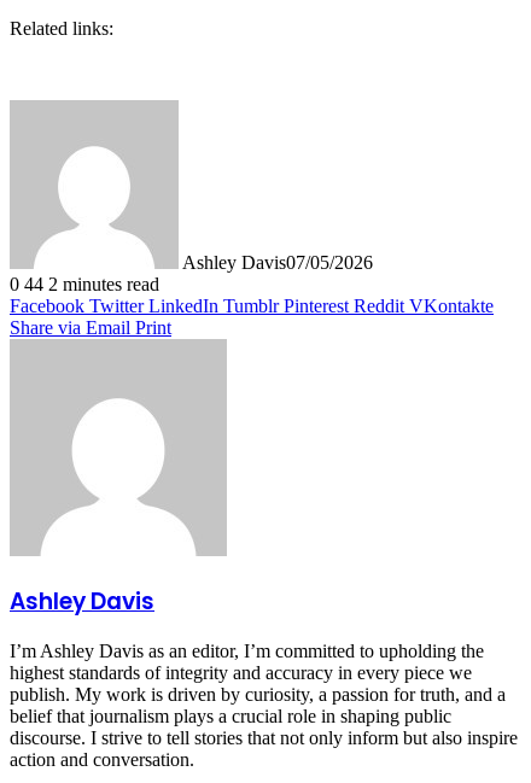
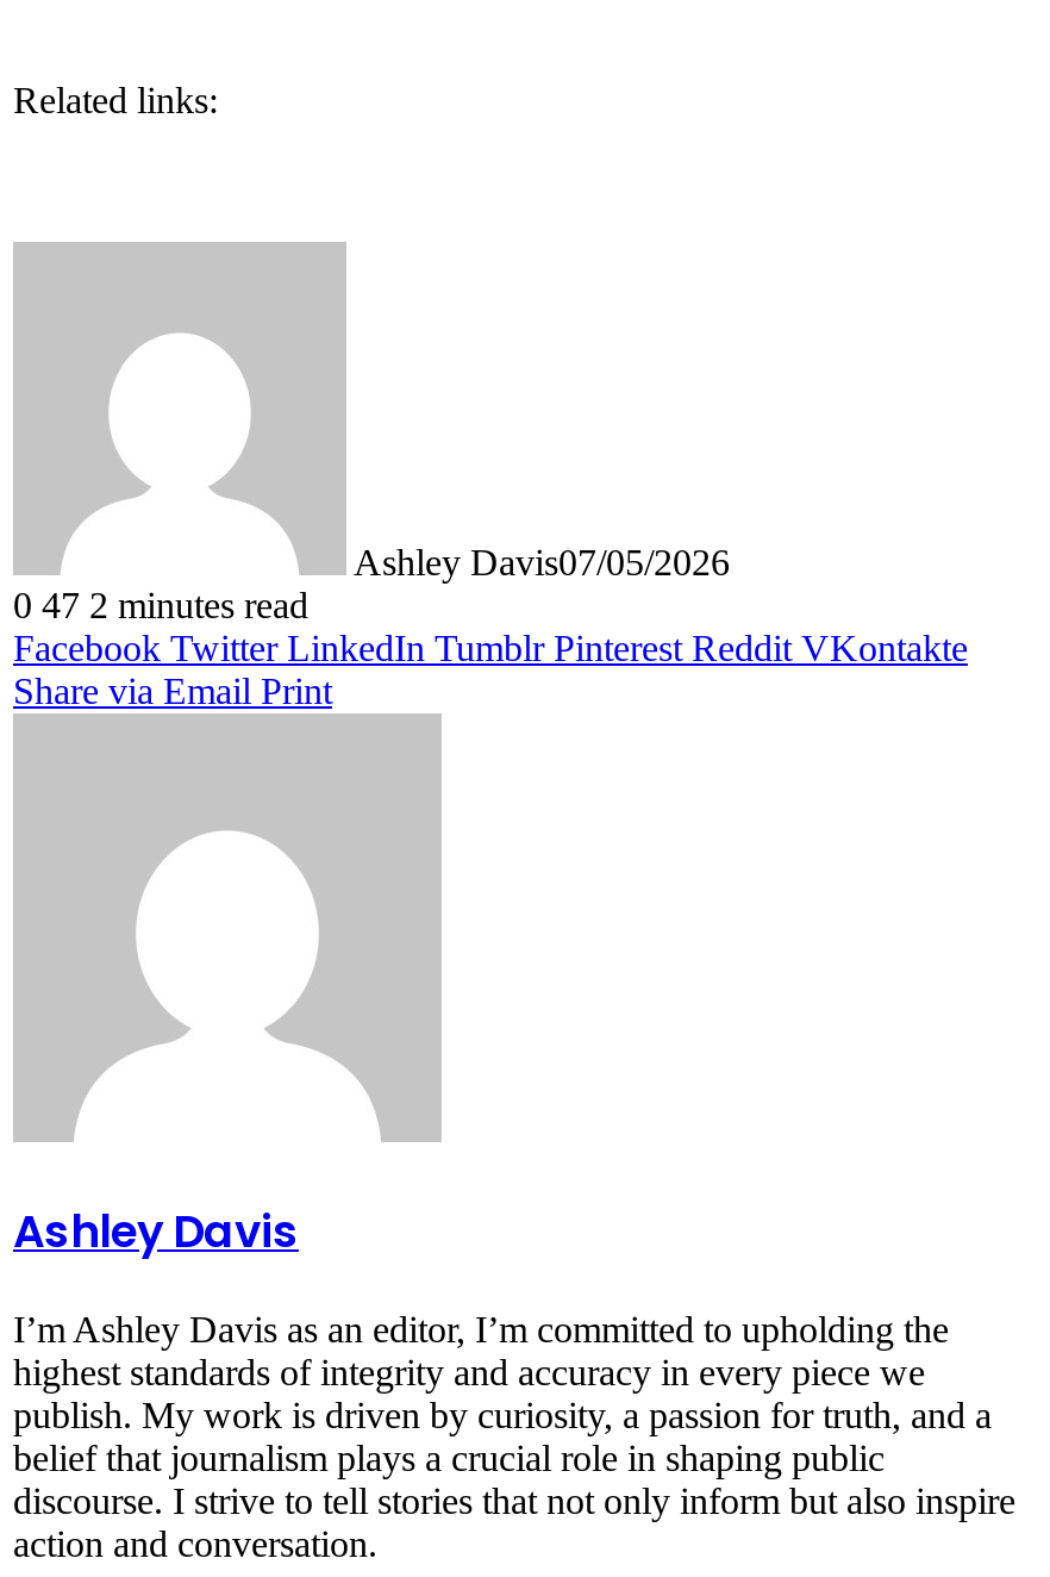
[10,274,159,294] 0 44 2 minutes read -> [13,584,308,625] 0 47 2 minutes read

